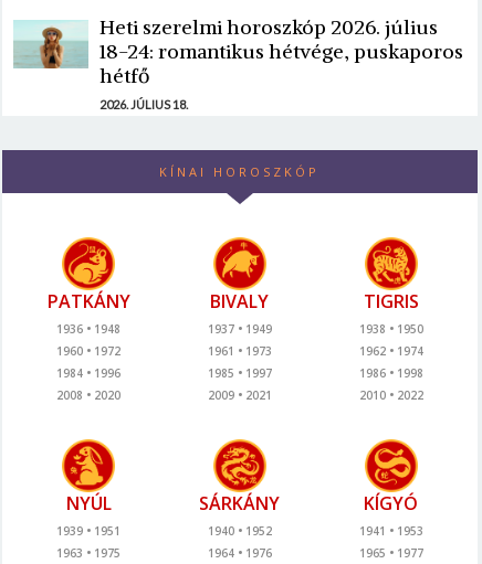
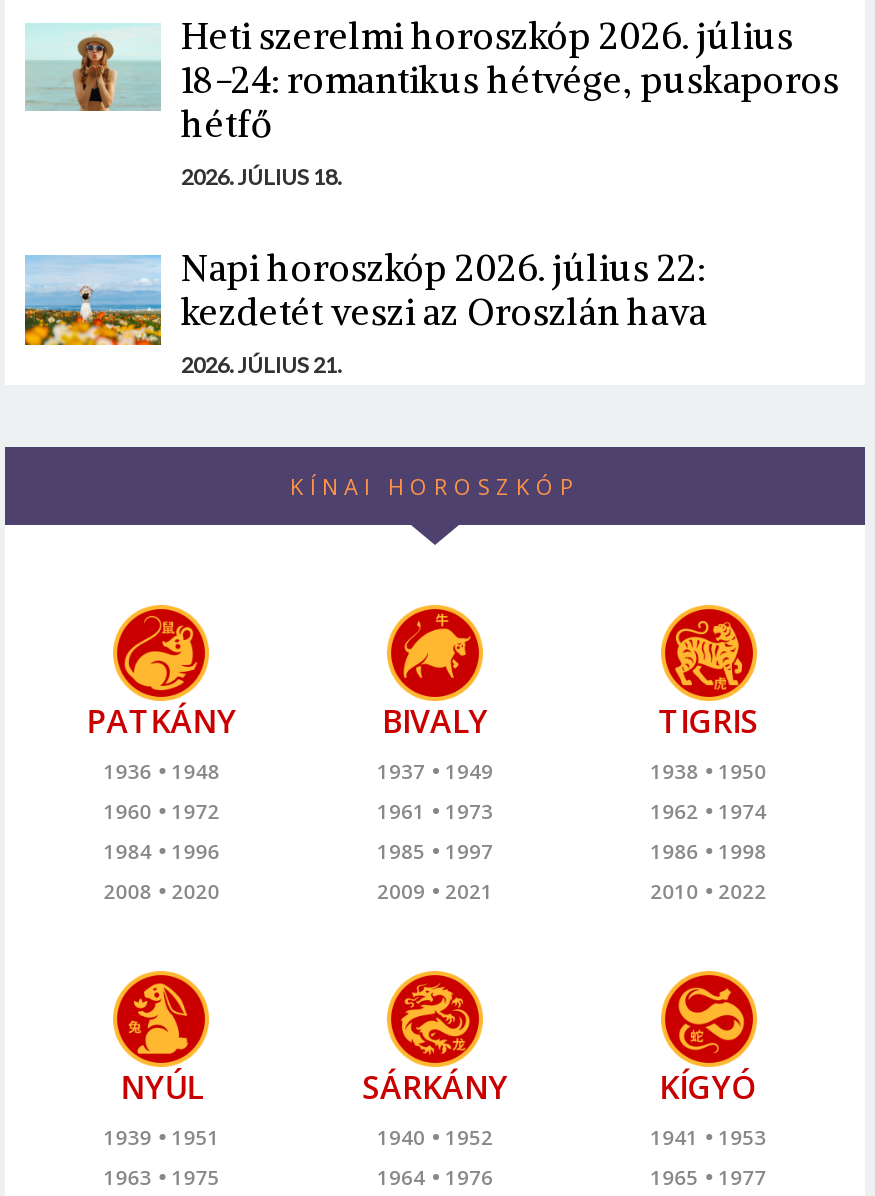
none -> [23,244,707,376] [image] | Napi horoszkóp 2026. július 22: | kezdetét veszi az Oroszlán hava | 2026. JÚLIUS 21.

